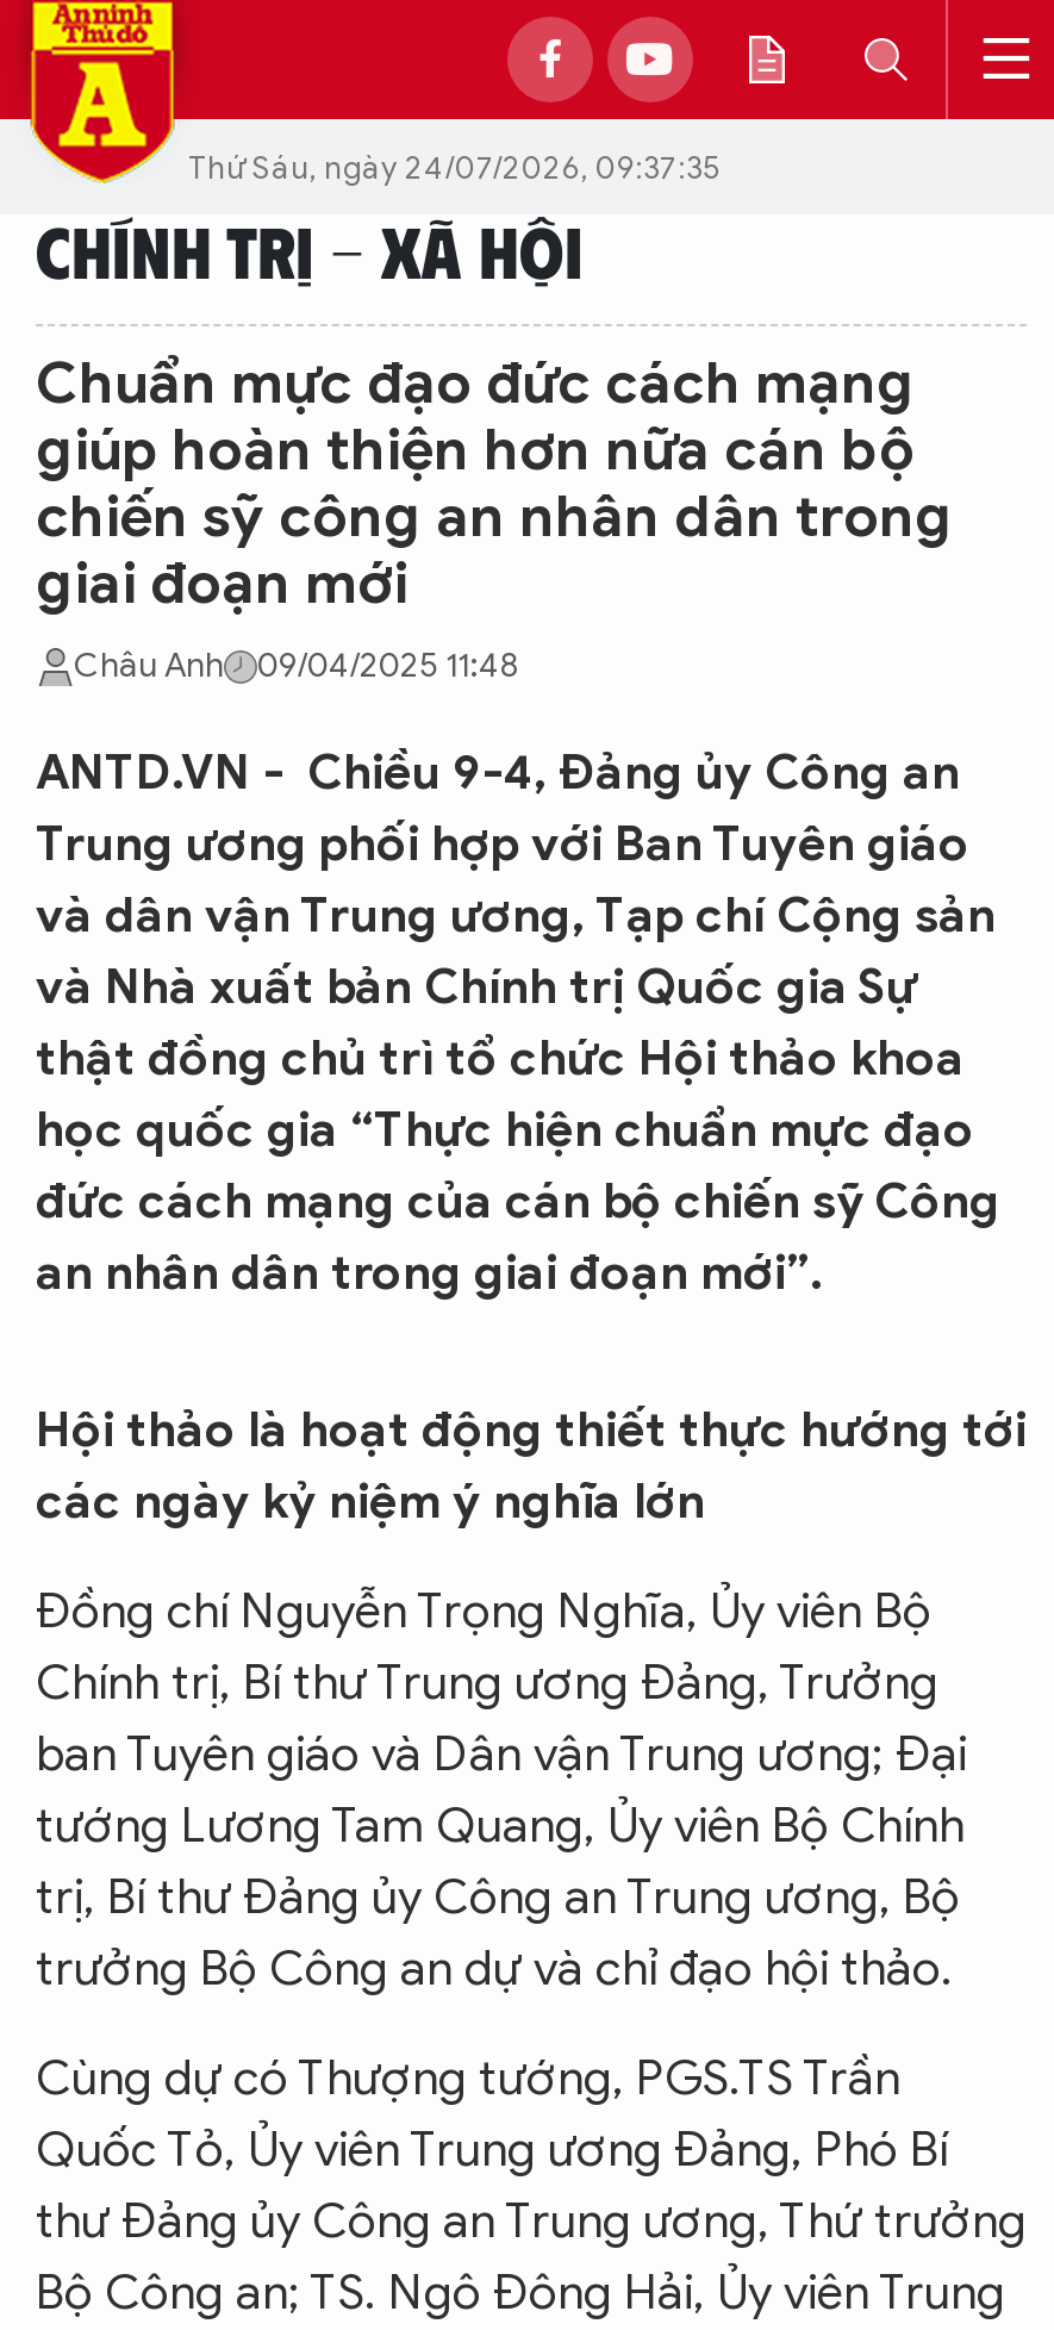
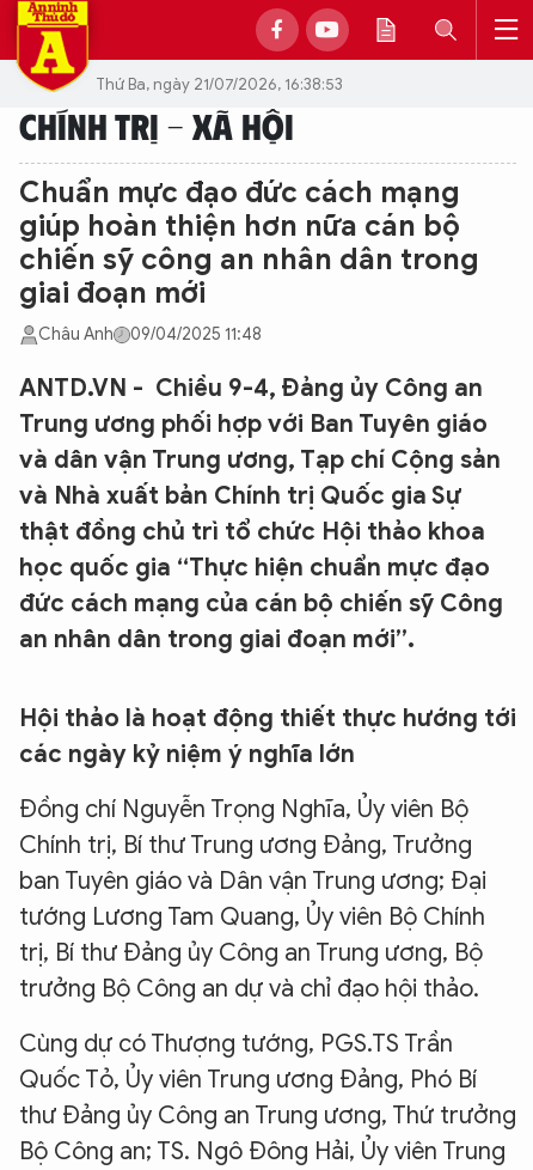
[188,147,722,187] Thứ Sáu, ngày 24/07/2026, 09:37:35 -> [96,74,343,94] Thứ Ba, ngày 21/07/2026, 16:38:53

